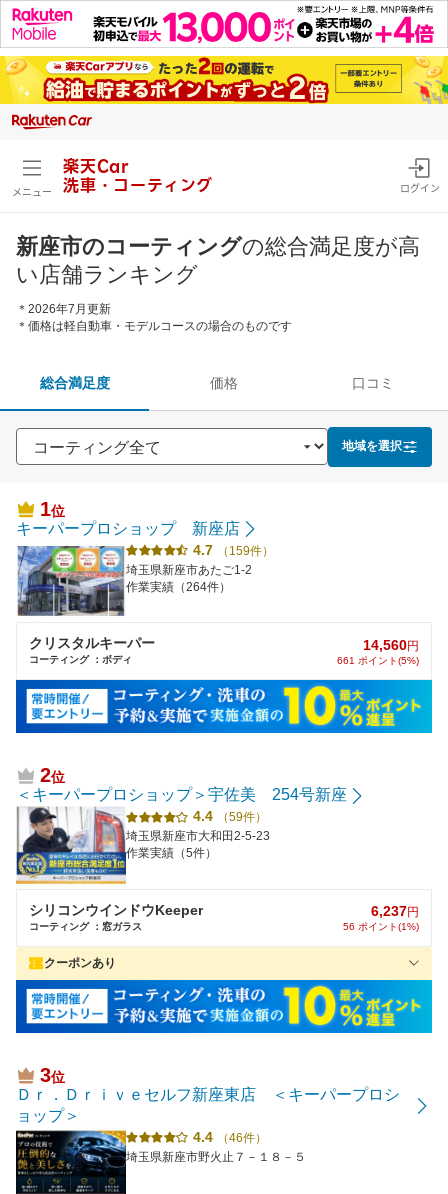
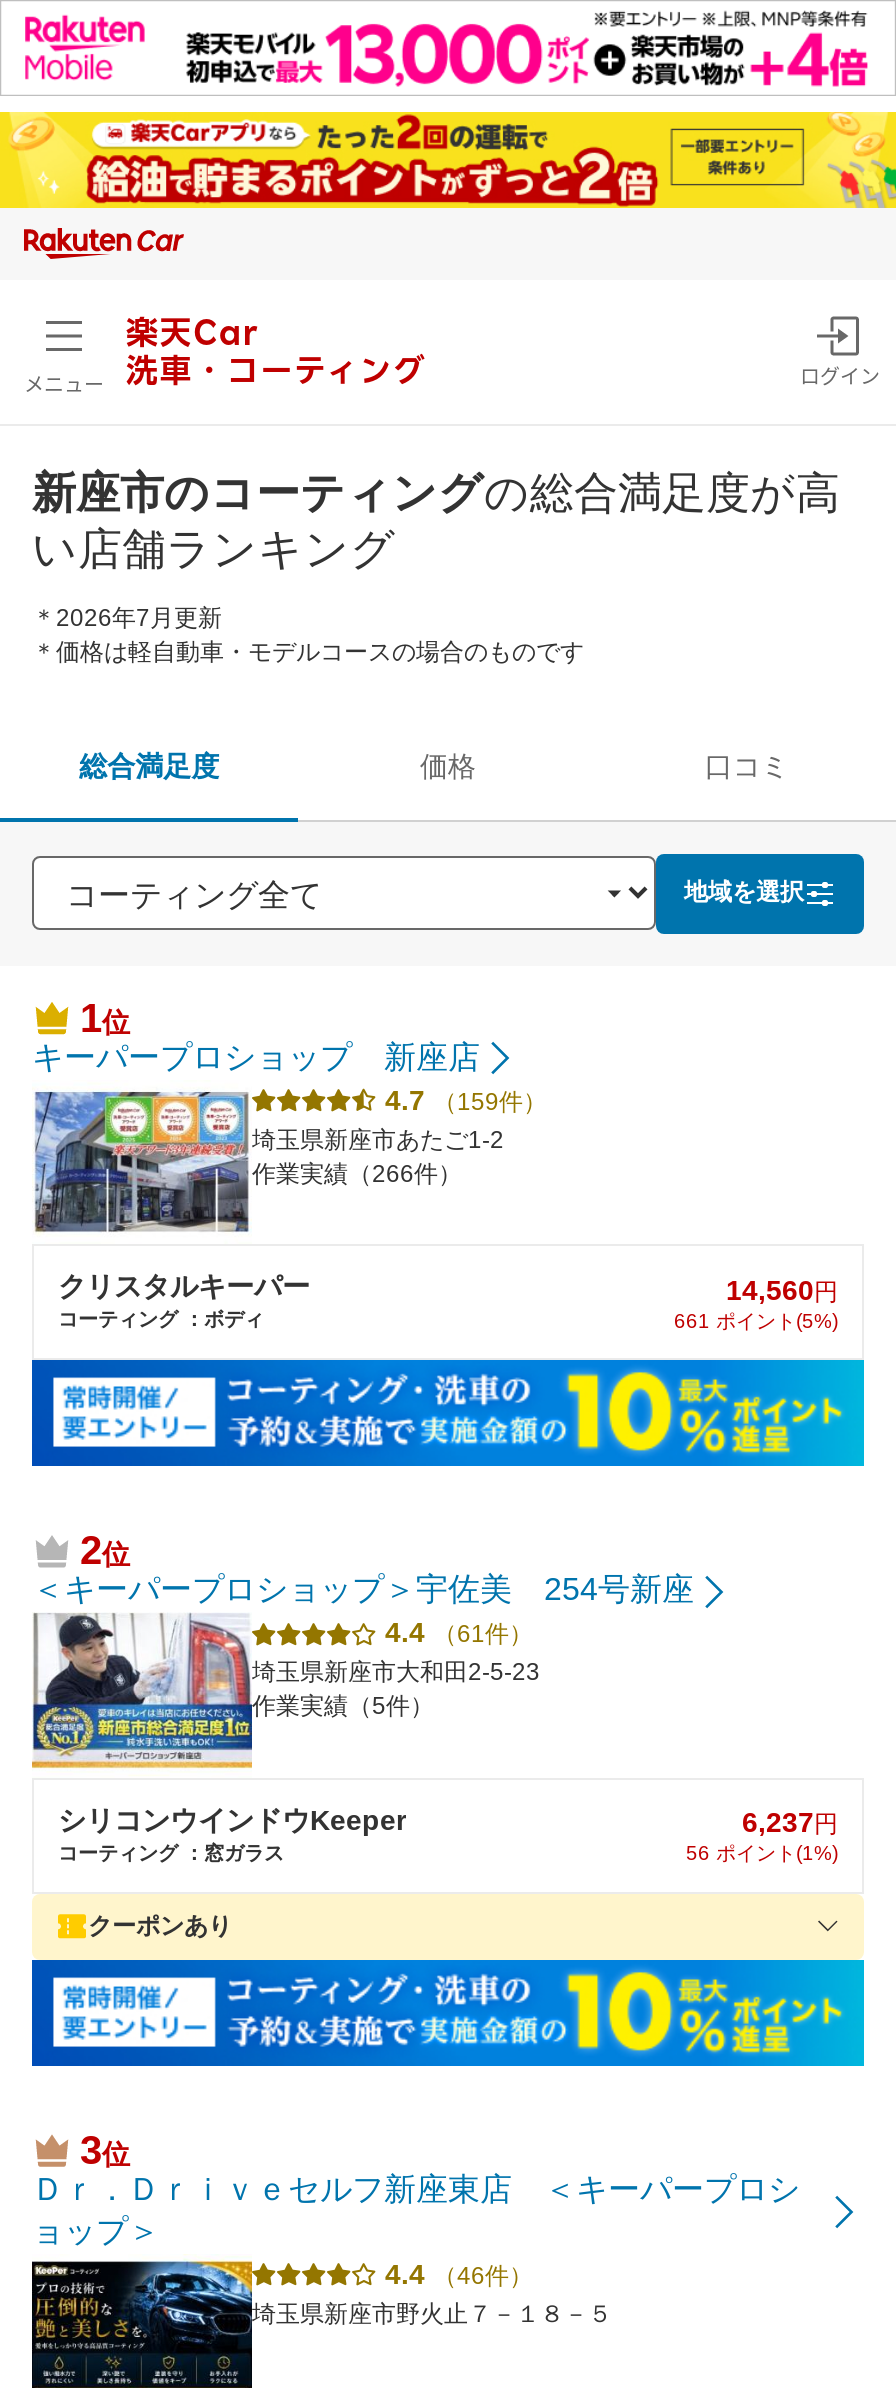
[126,580,231,594] 作業実績（264件） -> [252,1159,462,1187] 作業実績（266件）
[192,808,266,824] 4.4 （59件） -> [385,1617,533,1649] 4.4 （61件）

